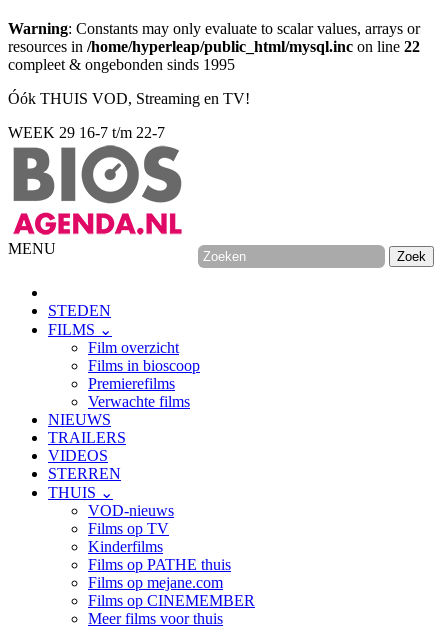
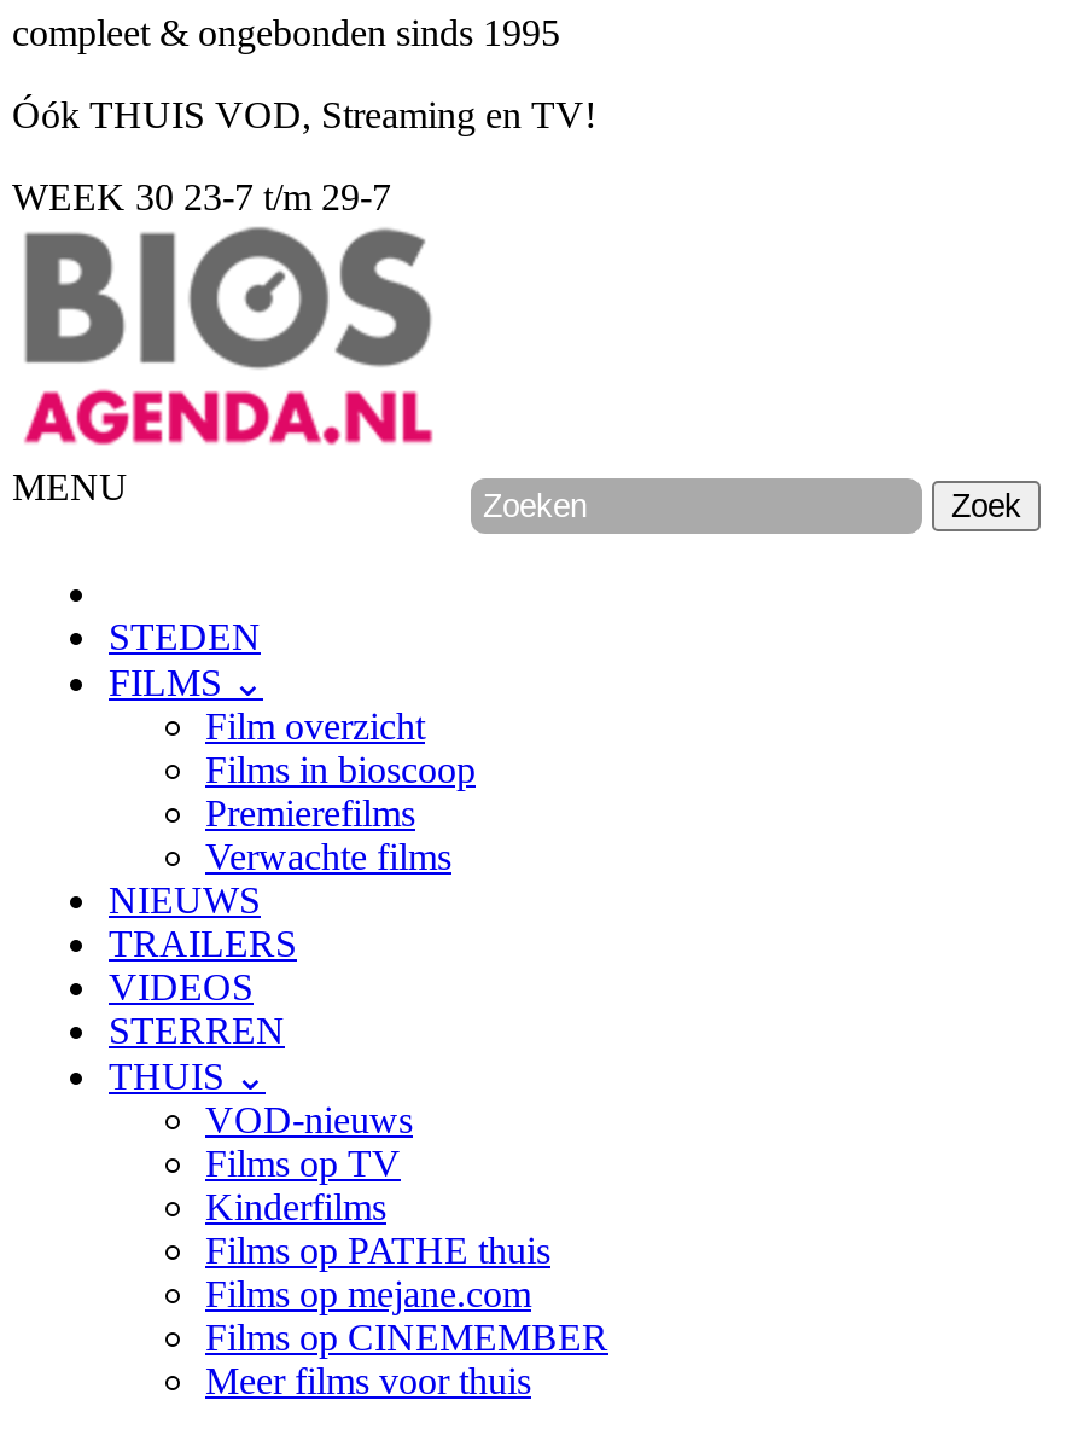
[8,20,420,55] Warning: Constants may only evaluate to scalar values, arrays or | resources in /home/hyperleap/public_html/mysql.inc on line 22 -> none
[8,124,165,141] WEEK 29 16-7 t/m 22-7 -> [12,176,391,217] WEEK 30 23-7 t/m 29-7

